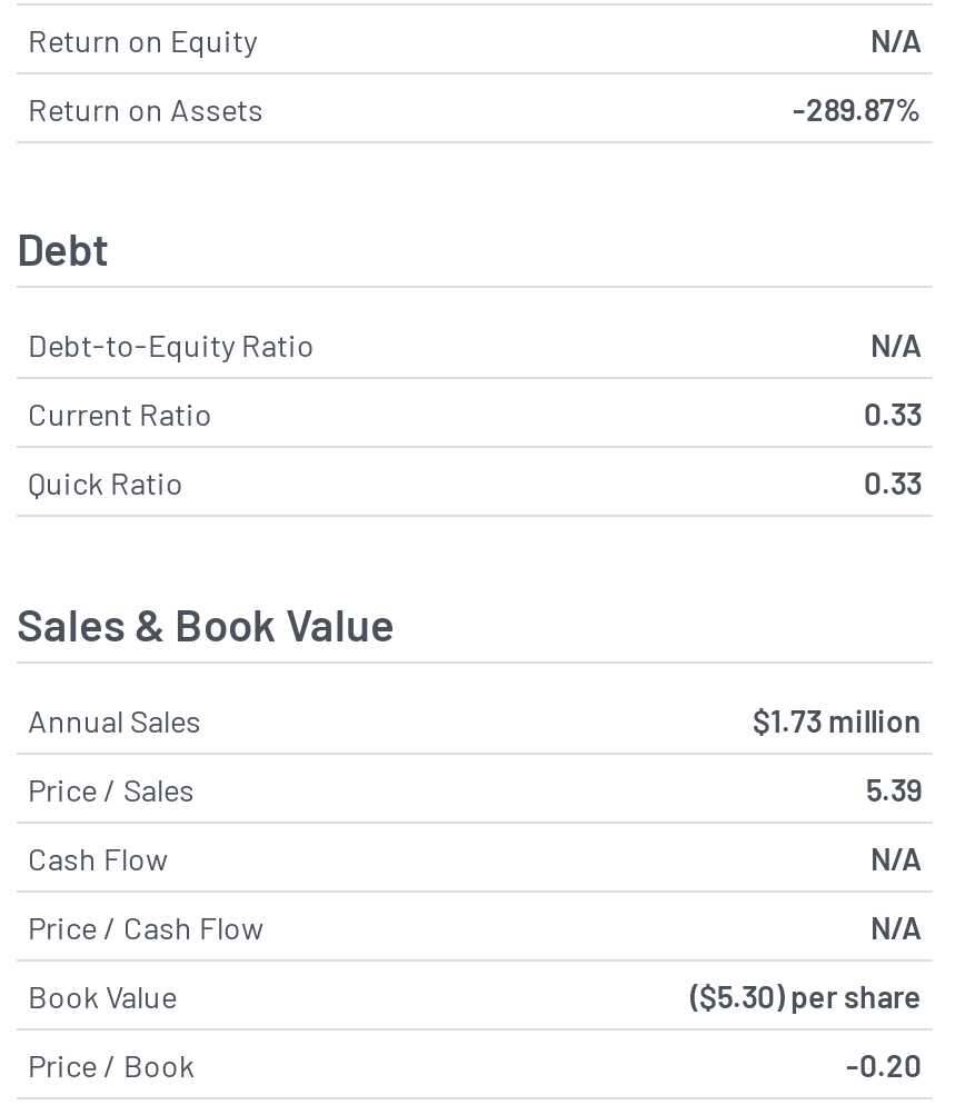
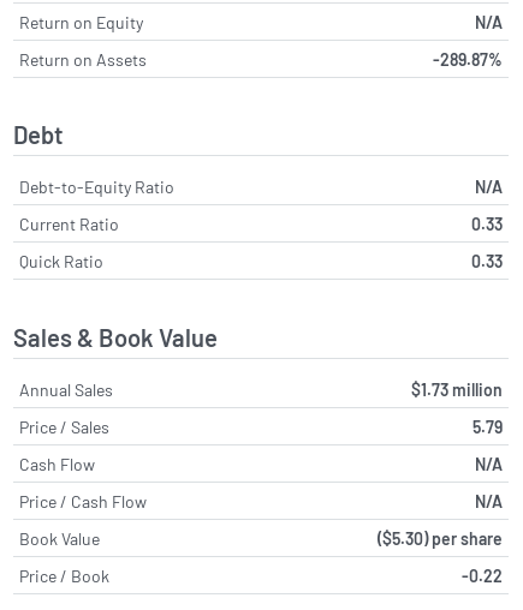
[866,770,922,808] 5.39 -> [473,416,503,437] 5.79
[846,1046,922,1083] -0.20 -> [462,565,503,586] -0.22

